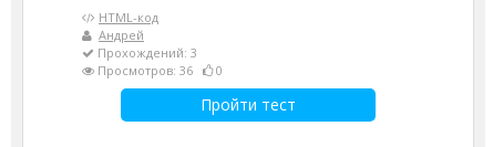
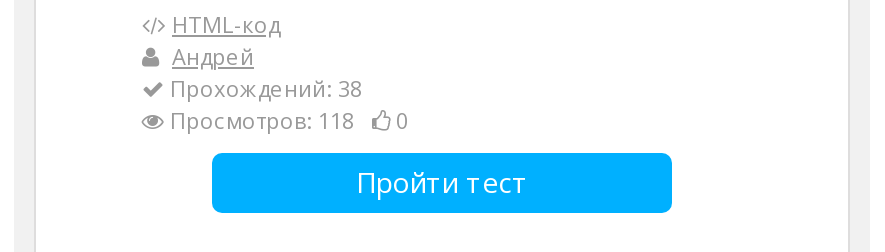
[94,45,197,61] Прохождений: 3 -> [164,74,362,104] Прохождений: 38
[94,62,223,79] Просмотров: 36 0 -> [164,106,408,136] Просмотров: 118 0

